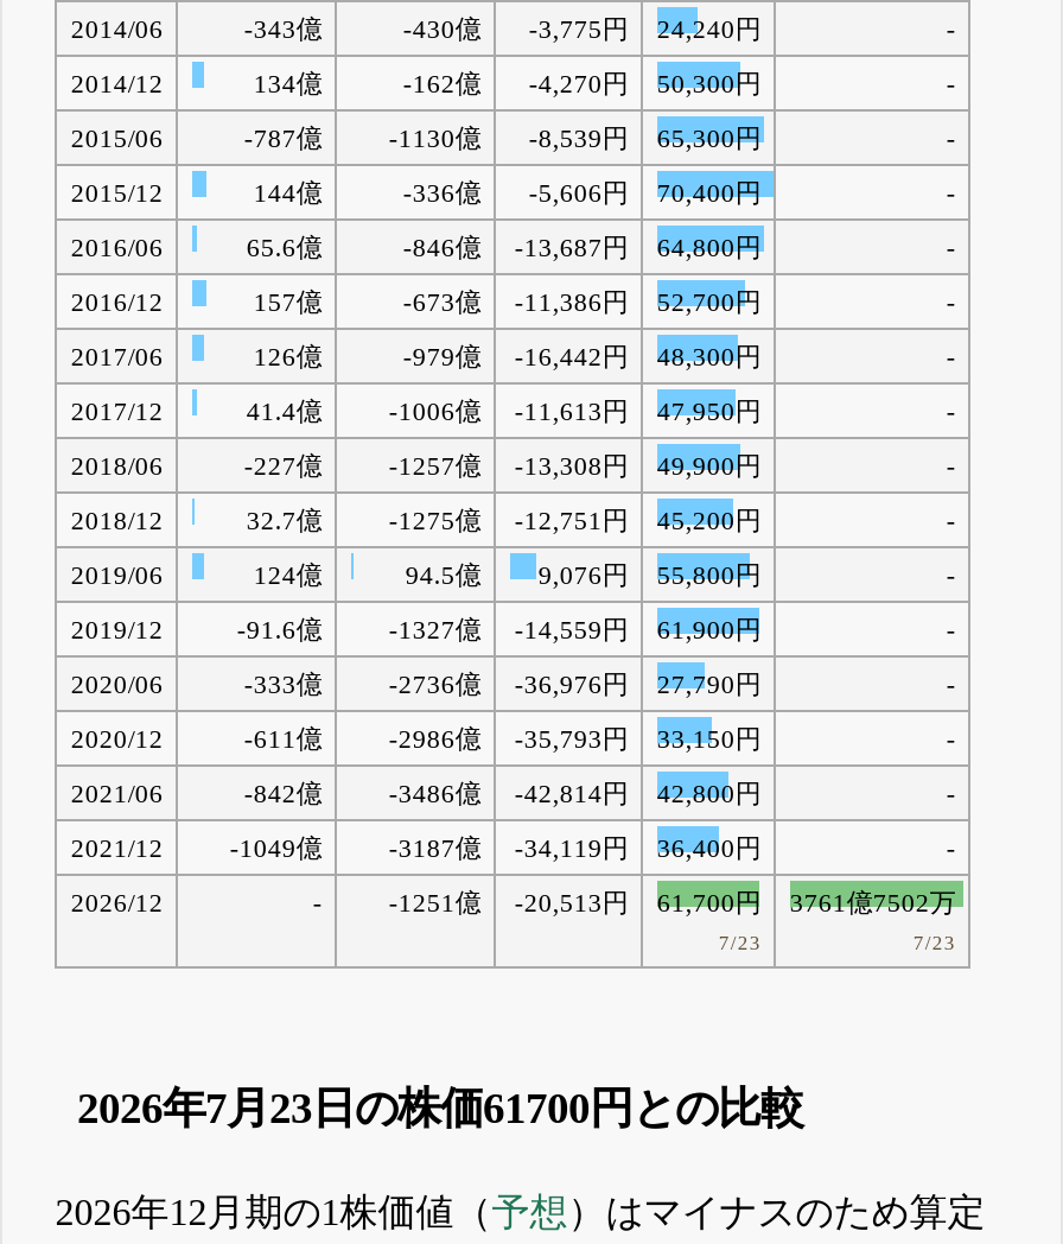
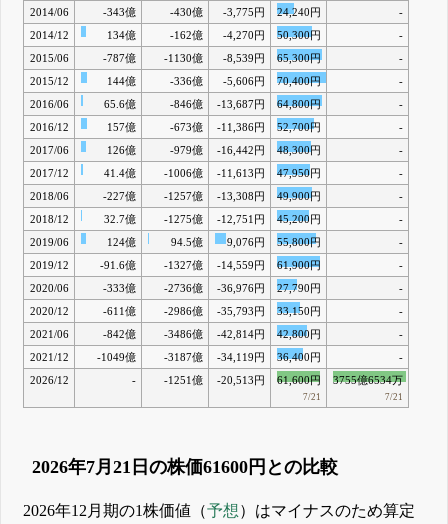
[657,887,761,915] 61,700円 -> [277,374,321,386] 61,600円
[790,887,956,915] 3761億7502万 -> [333,374,403,386] 3755億6534万
[719,930,761,953] 7/23 -> [303,392,321,402] 7/21
[913,930,956,953] 7/23 -> [385,392,403,402] 7/21
[77,1084,803,1131] 2026年7月23日の株価61700円との比較 -> [32,456,338,476] 2026年7月21日の株価61600円との比較

